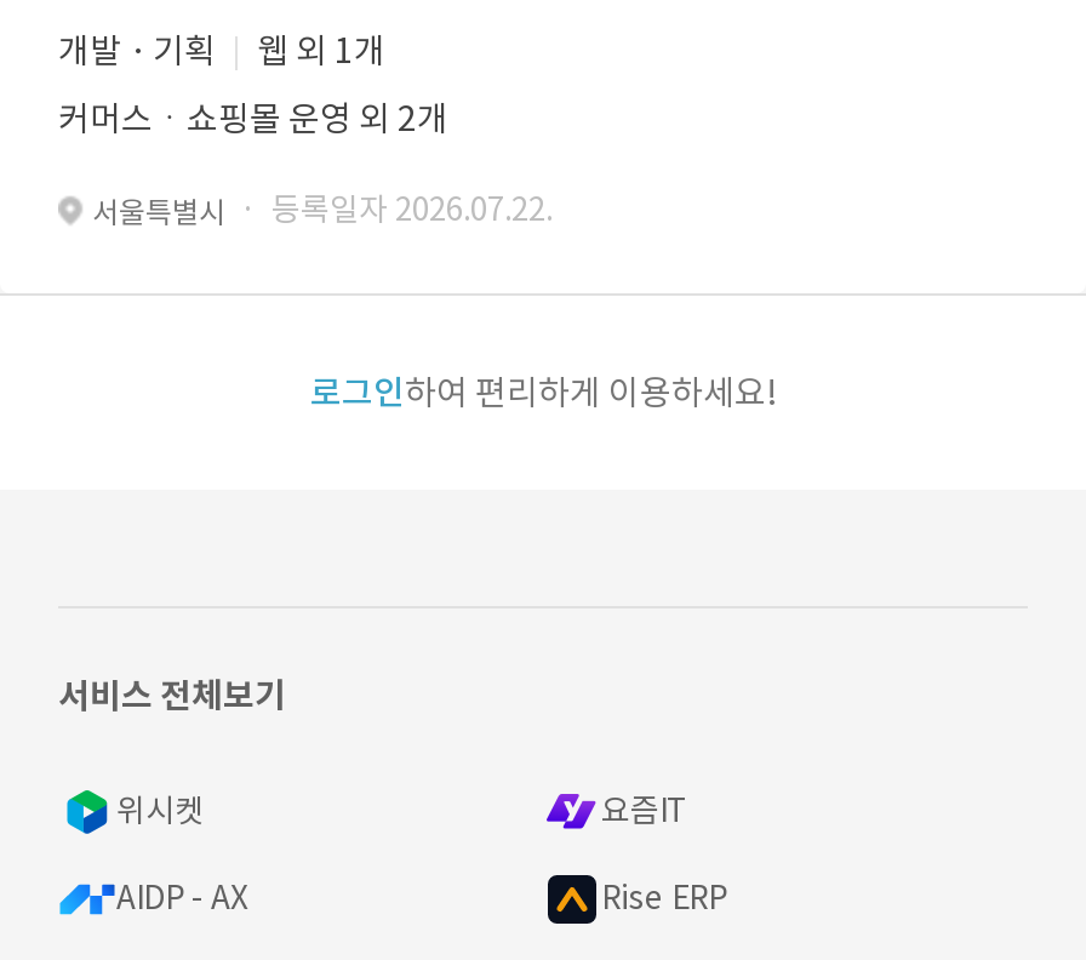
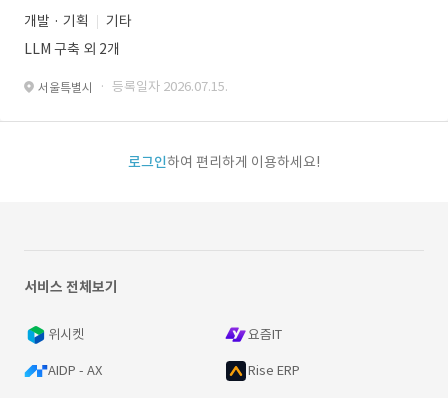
[257,29,385,73] 웹 외 1개 -> [106,12,132,30] 기타
[58,97,448,141] 커머스ㆍ쇼핑몰 운영 외 2개 -> [24,40,120,58] LLM 구축 외 2개
[92,189,553,230] 서울특별시 · 등록일자 2026.07.22. -> [38,78,228,95] 서울특별시 · 등록일자 2026.07.15.

